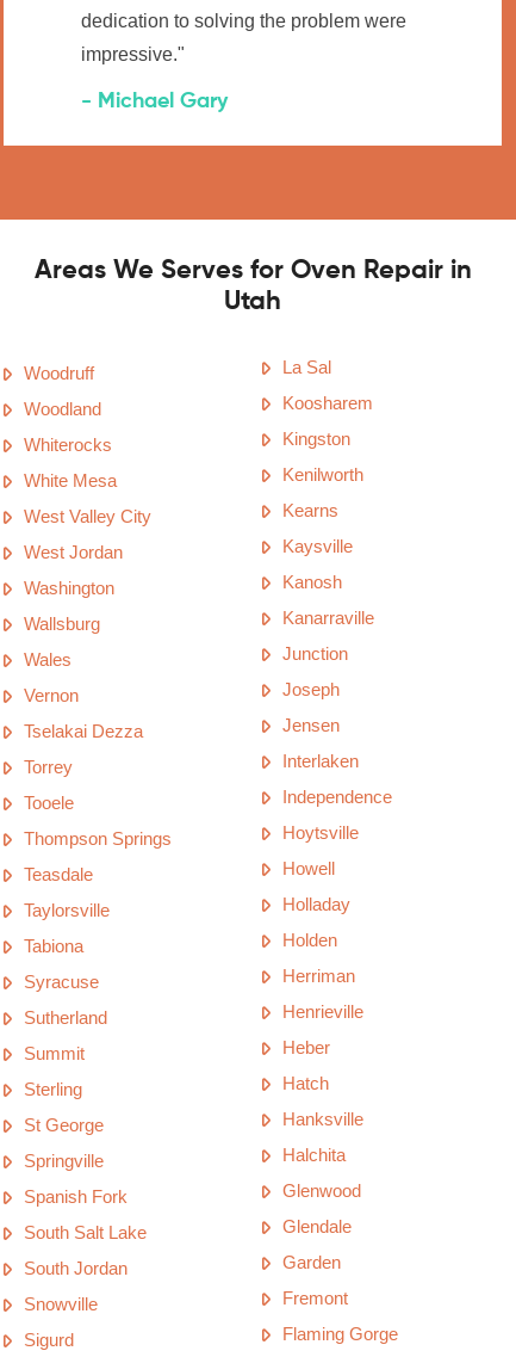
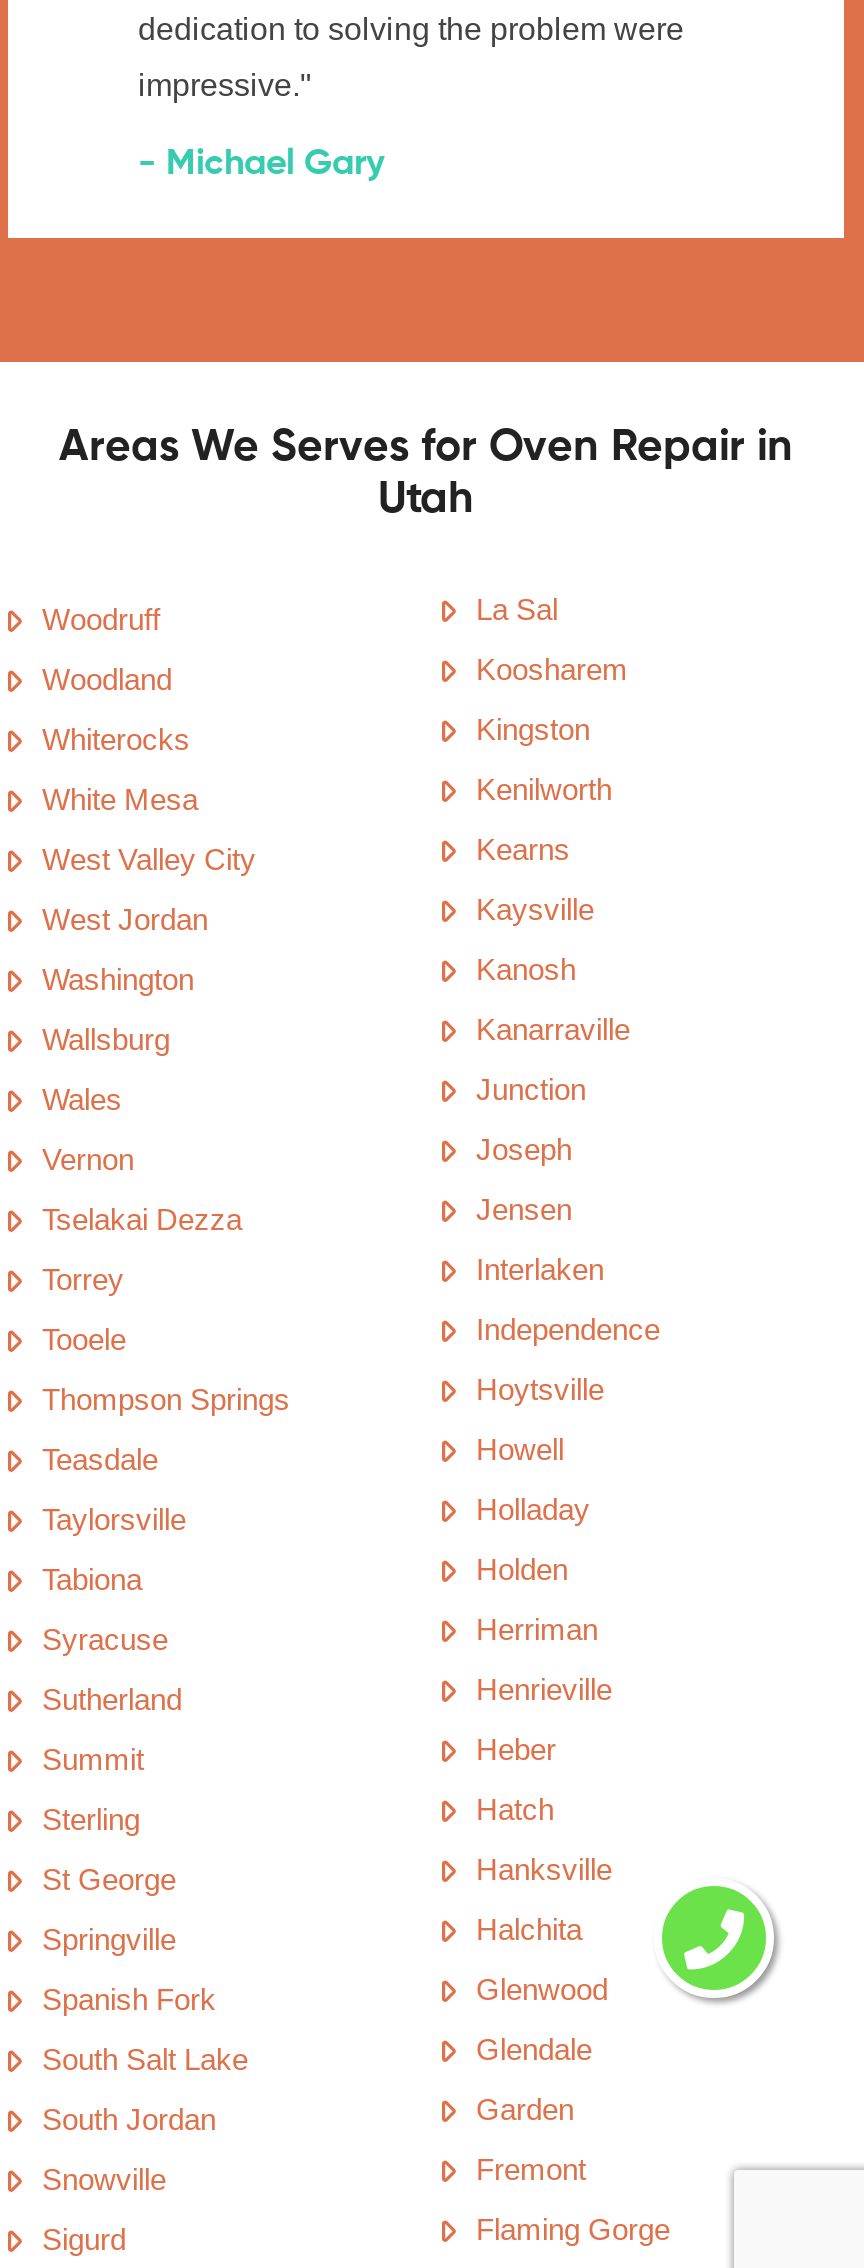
none -> [660,1884,780,2004] [image]

